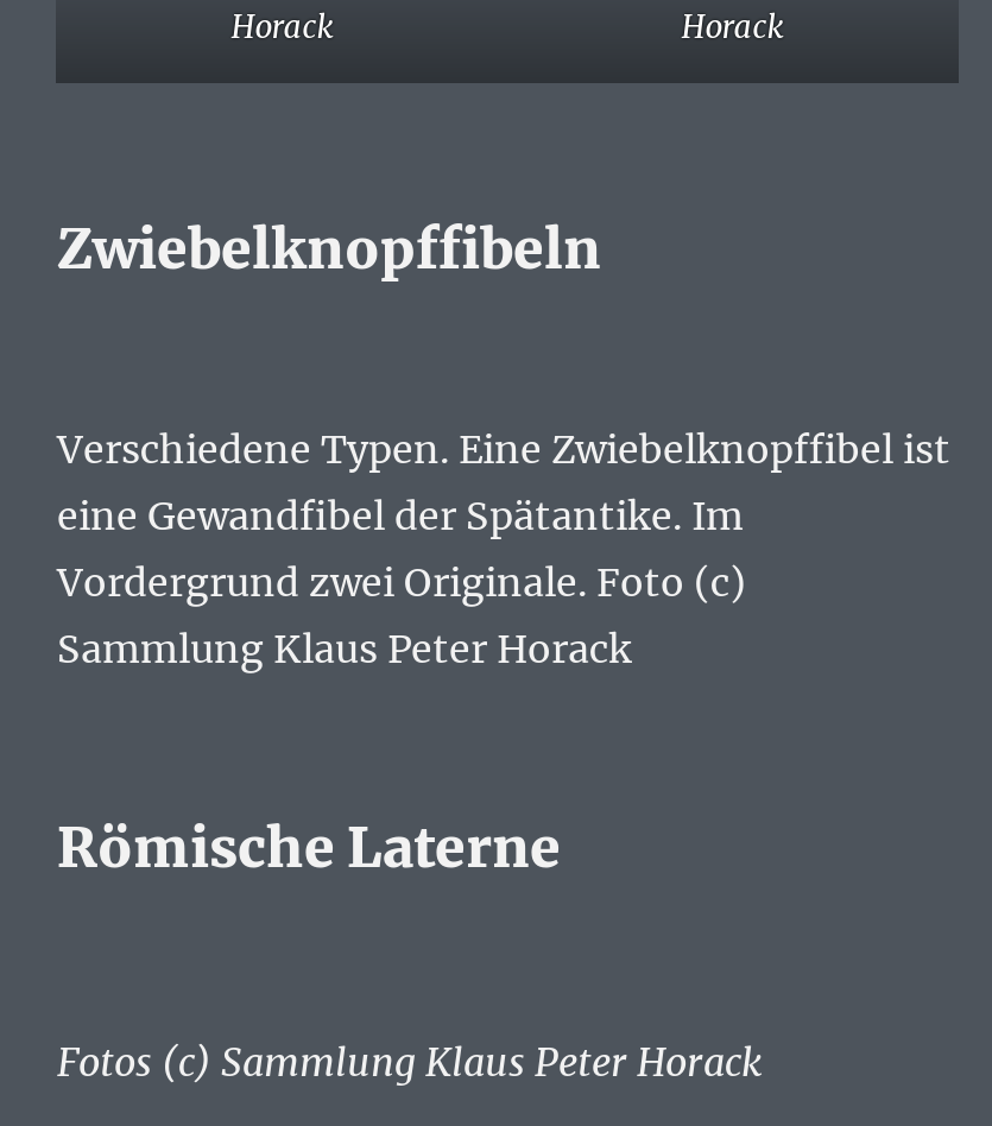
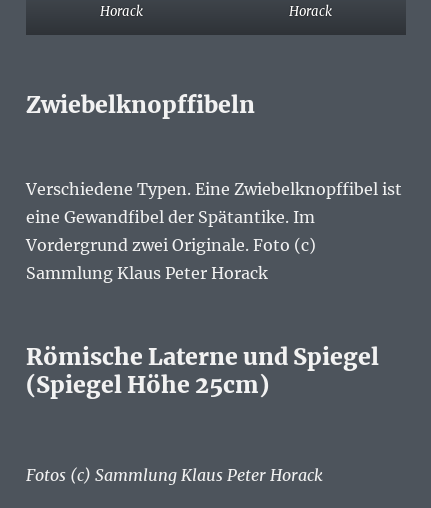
[57,811,561,880] Römische Laterne -> [26,342,379,399] Römische Laterne und Spiegel | (Spiegel Höhe 25cm)

